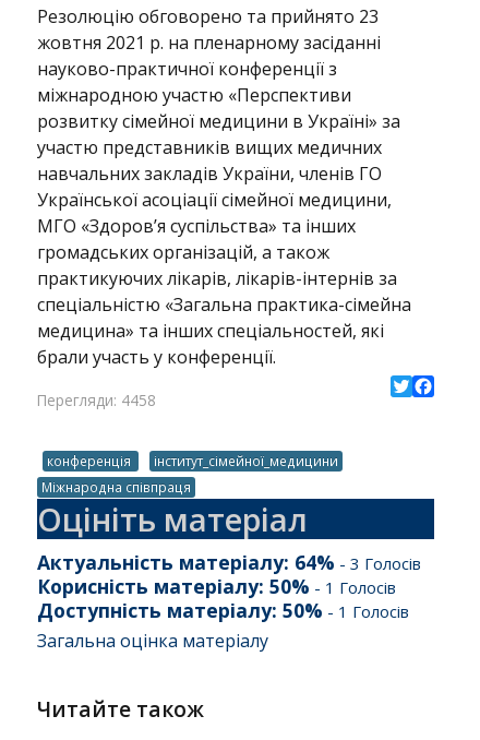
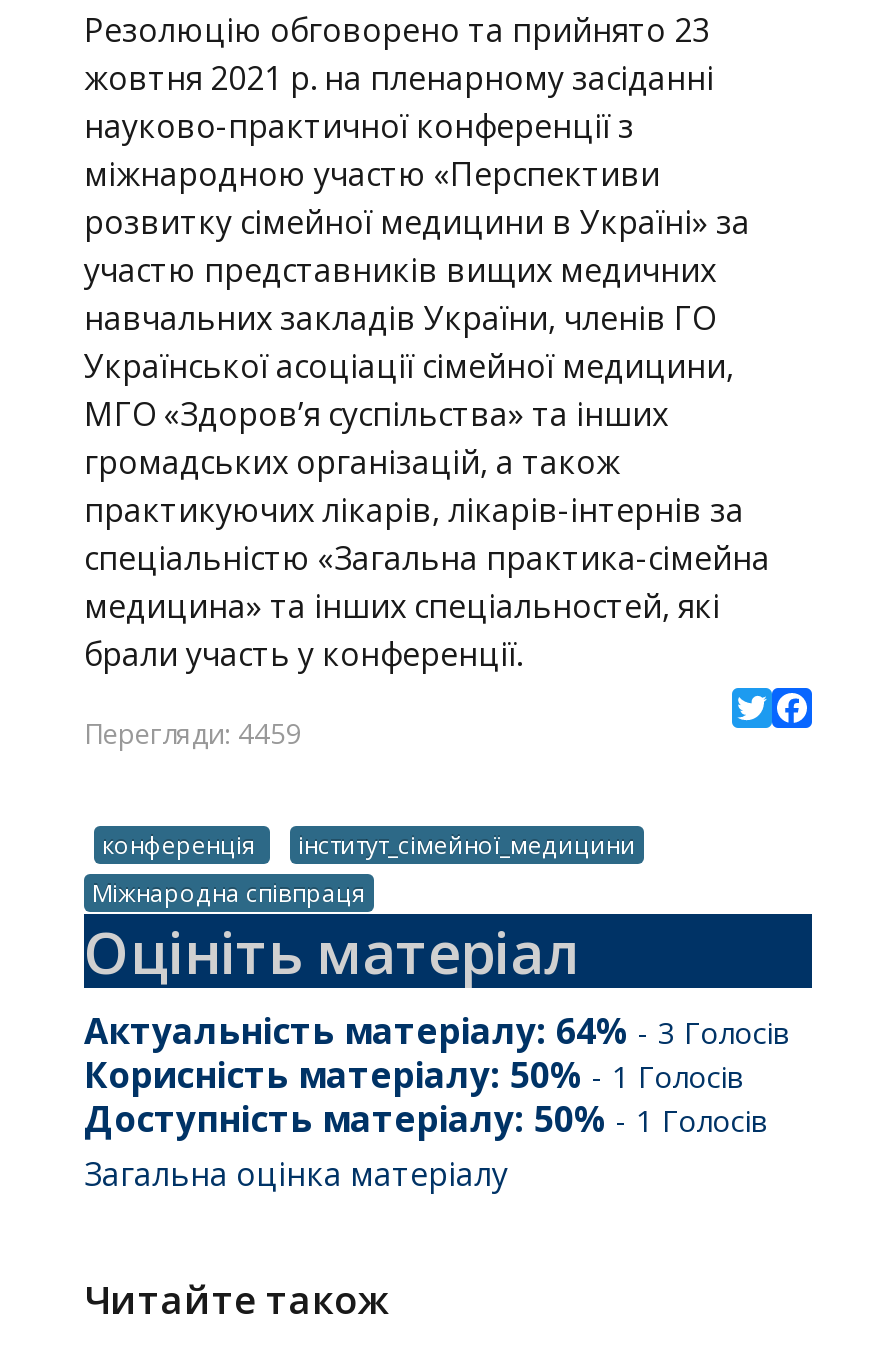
[37,390,156,411] Перегляди: 4458 -> [84,714,302,752] Перегляди: 4459

